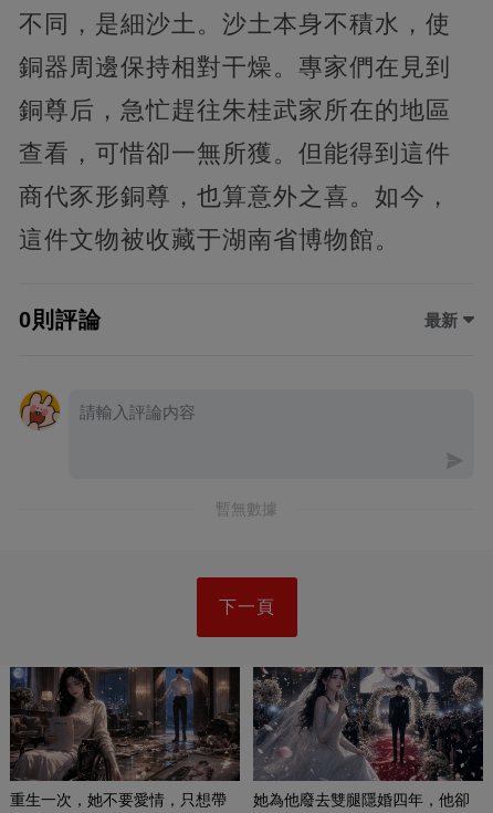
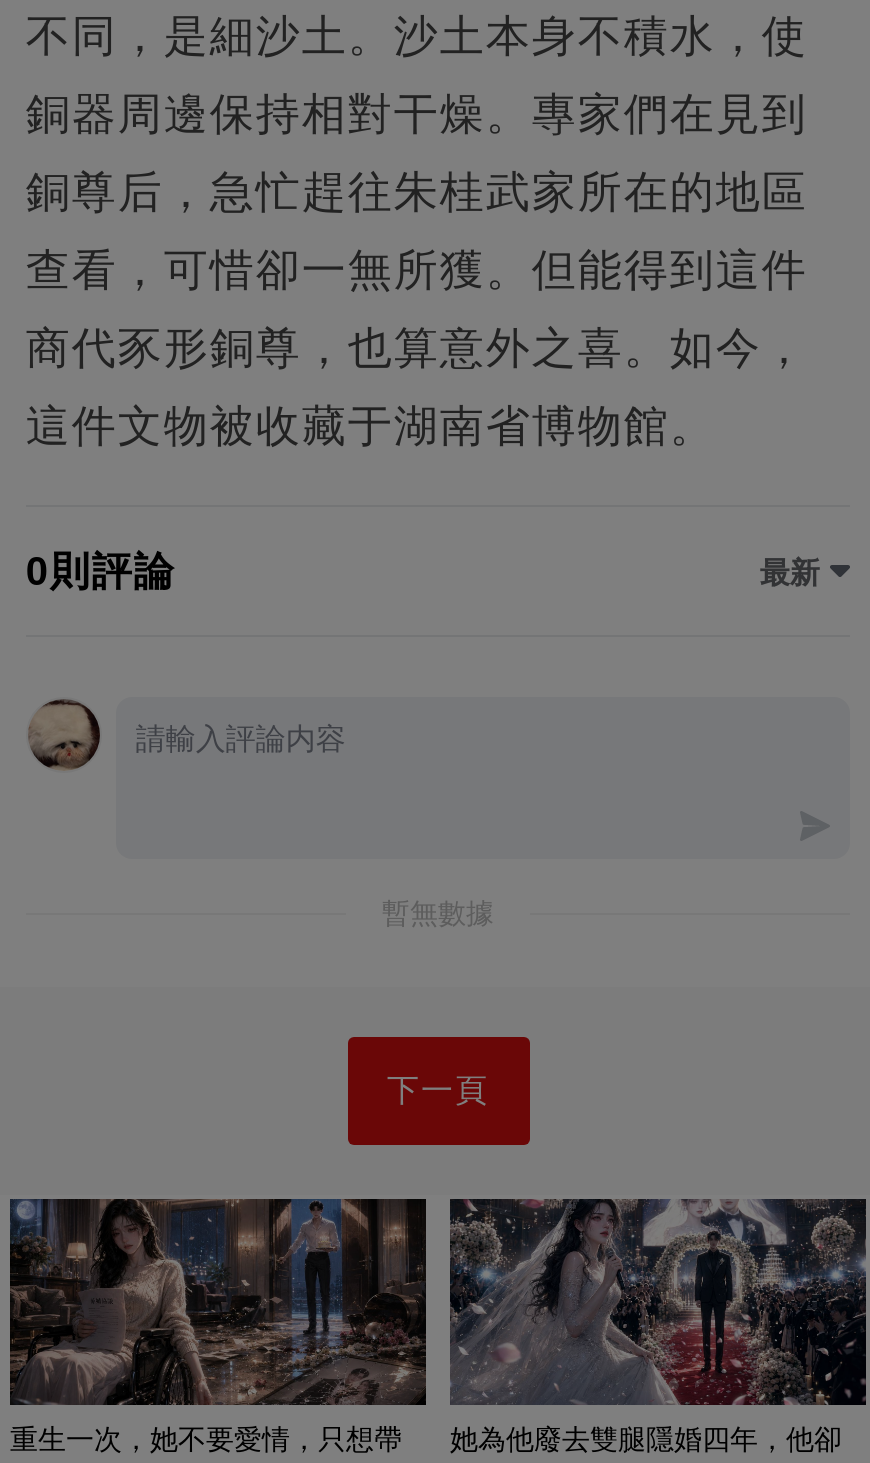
[20,389,61,428] [image] -> [30,697,102,769] [image]

